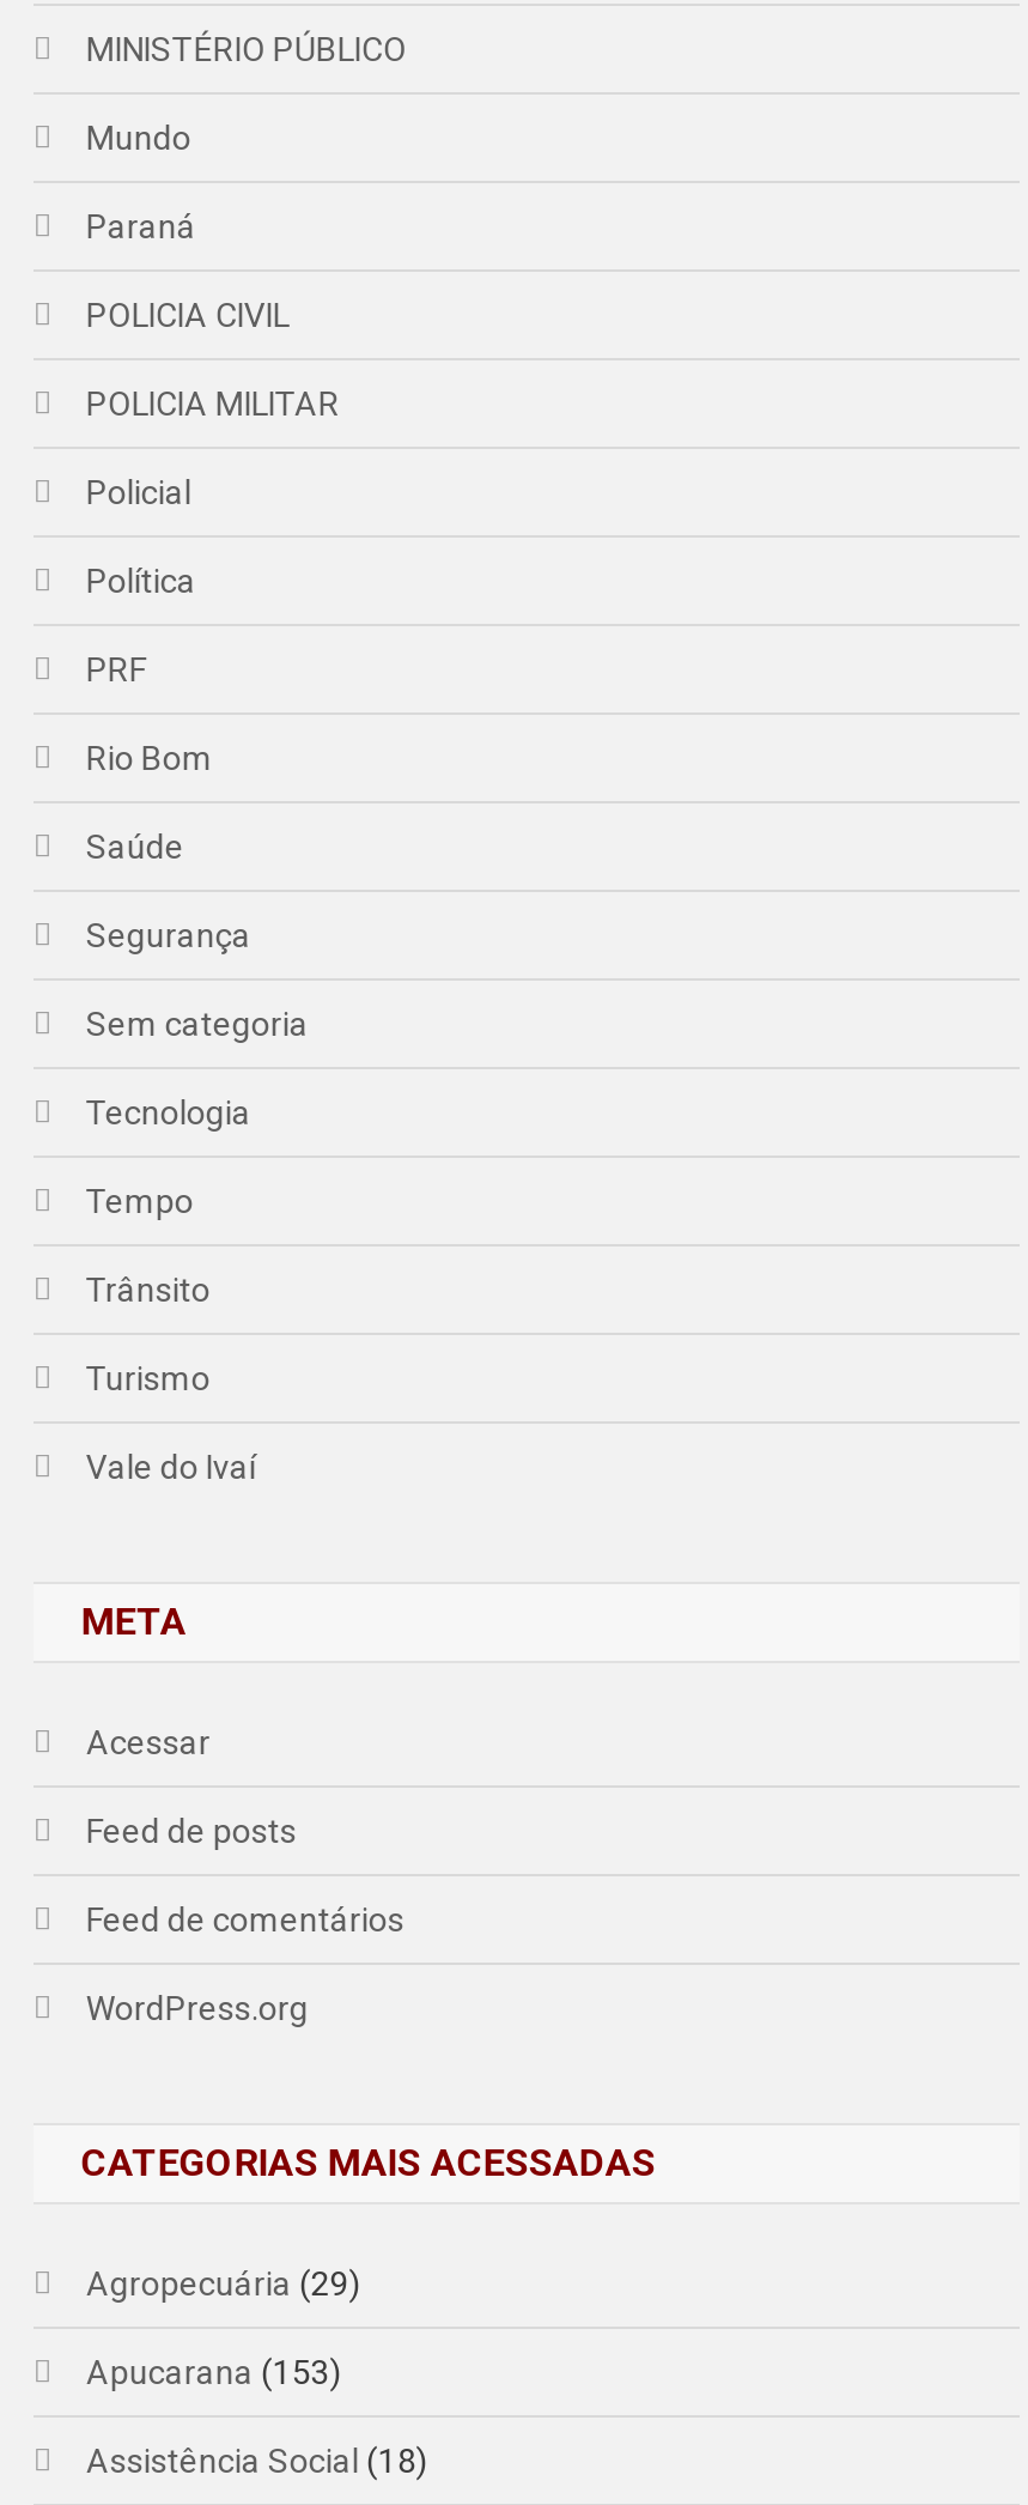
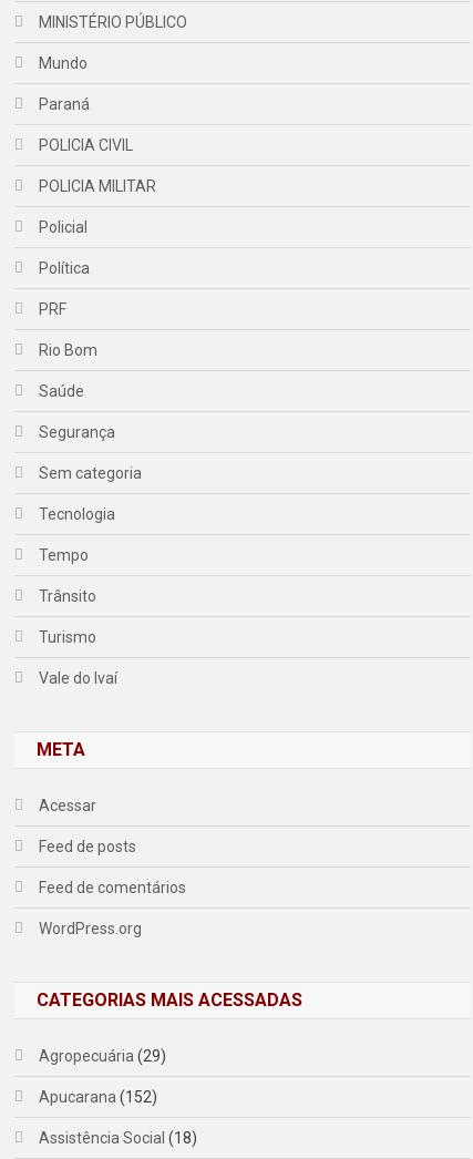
[86,2352,342,2391] Apucarana (153) -> [39,1088,157,1106] Apucarana (152)

